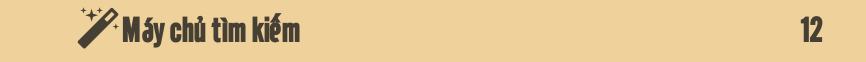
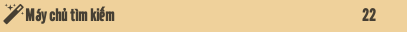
[801,18,823,48] 12 -> [362,9,376,24] 22

